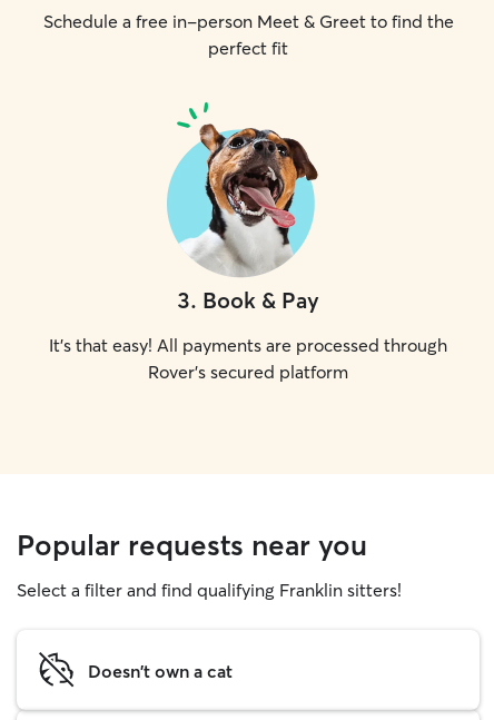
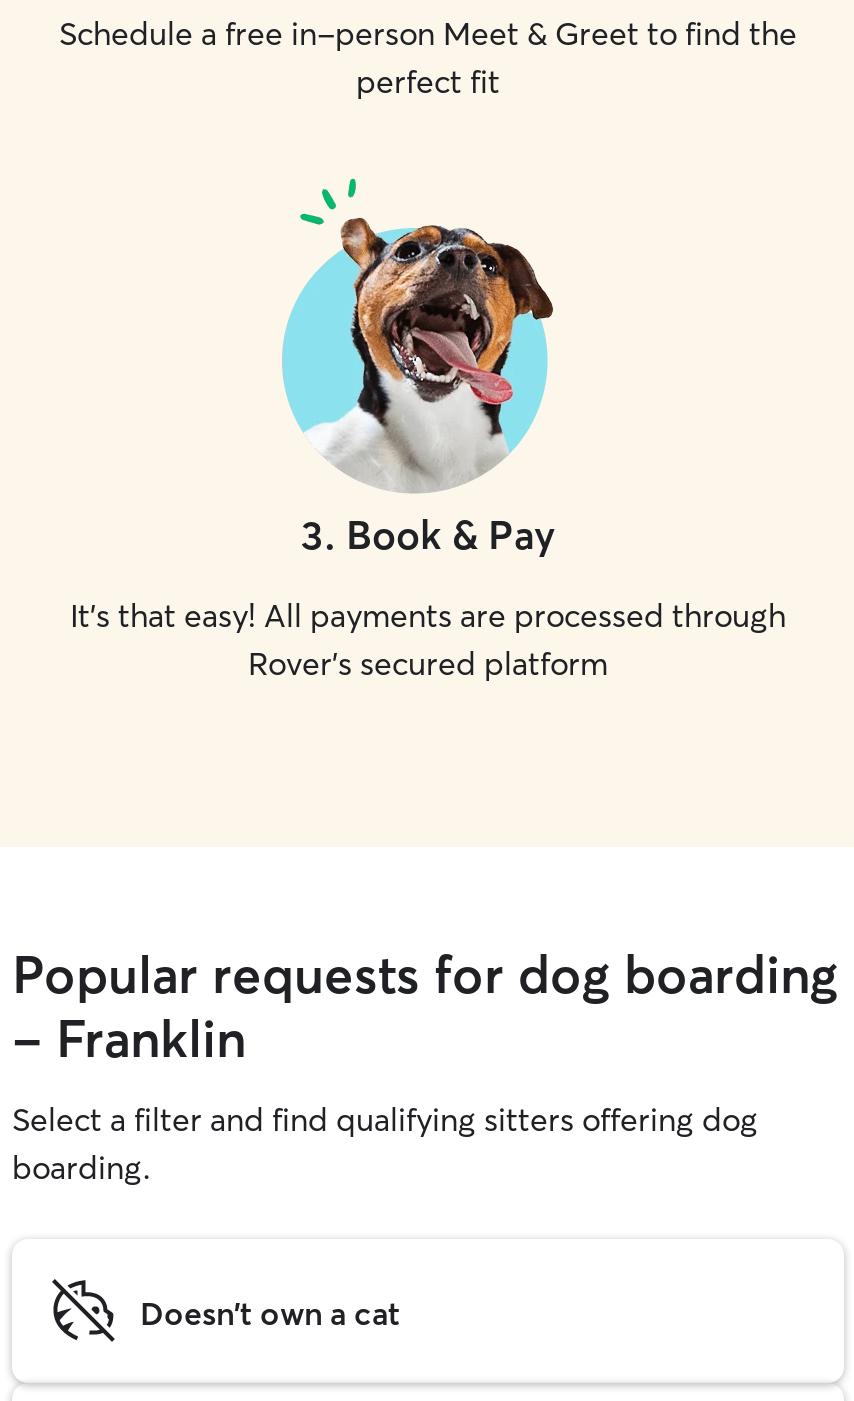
[17,527,402,601] Popular requests near you | Select a filter and find qualifying Franklin sitters! -> [12,943,838,1187] Popular requests for dog boarding | - Franklin | Select a filter and find qualifying sitters offering dog | boarding.

